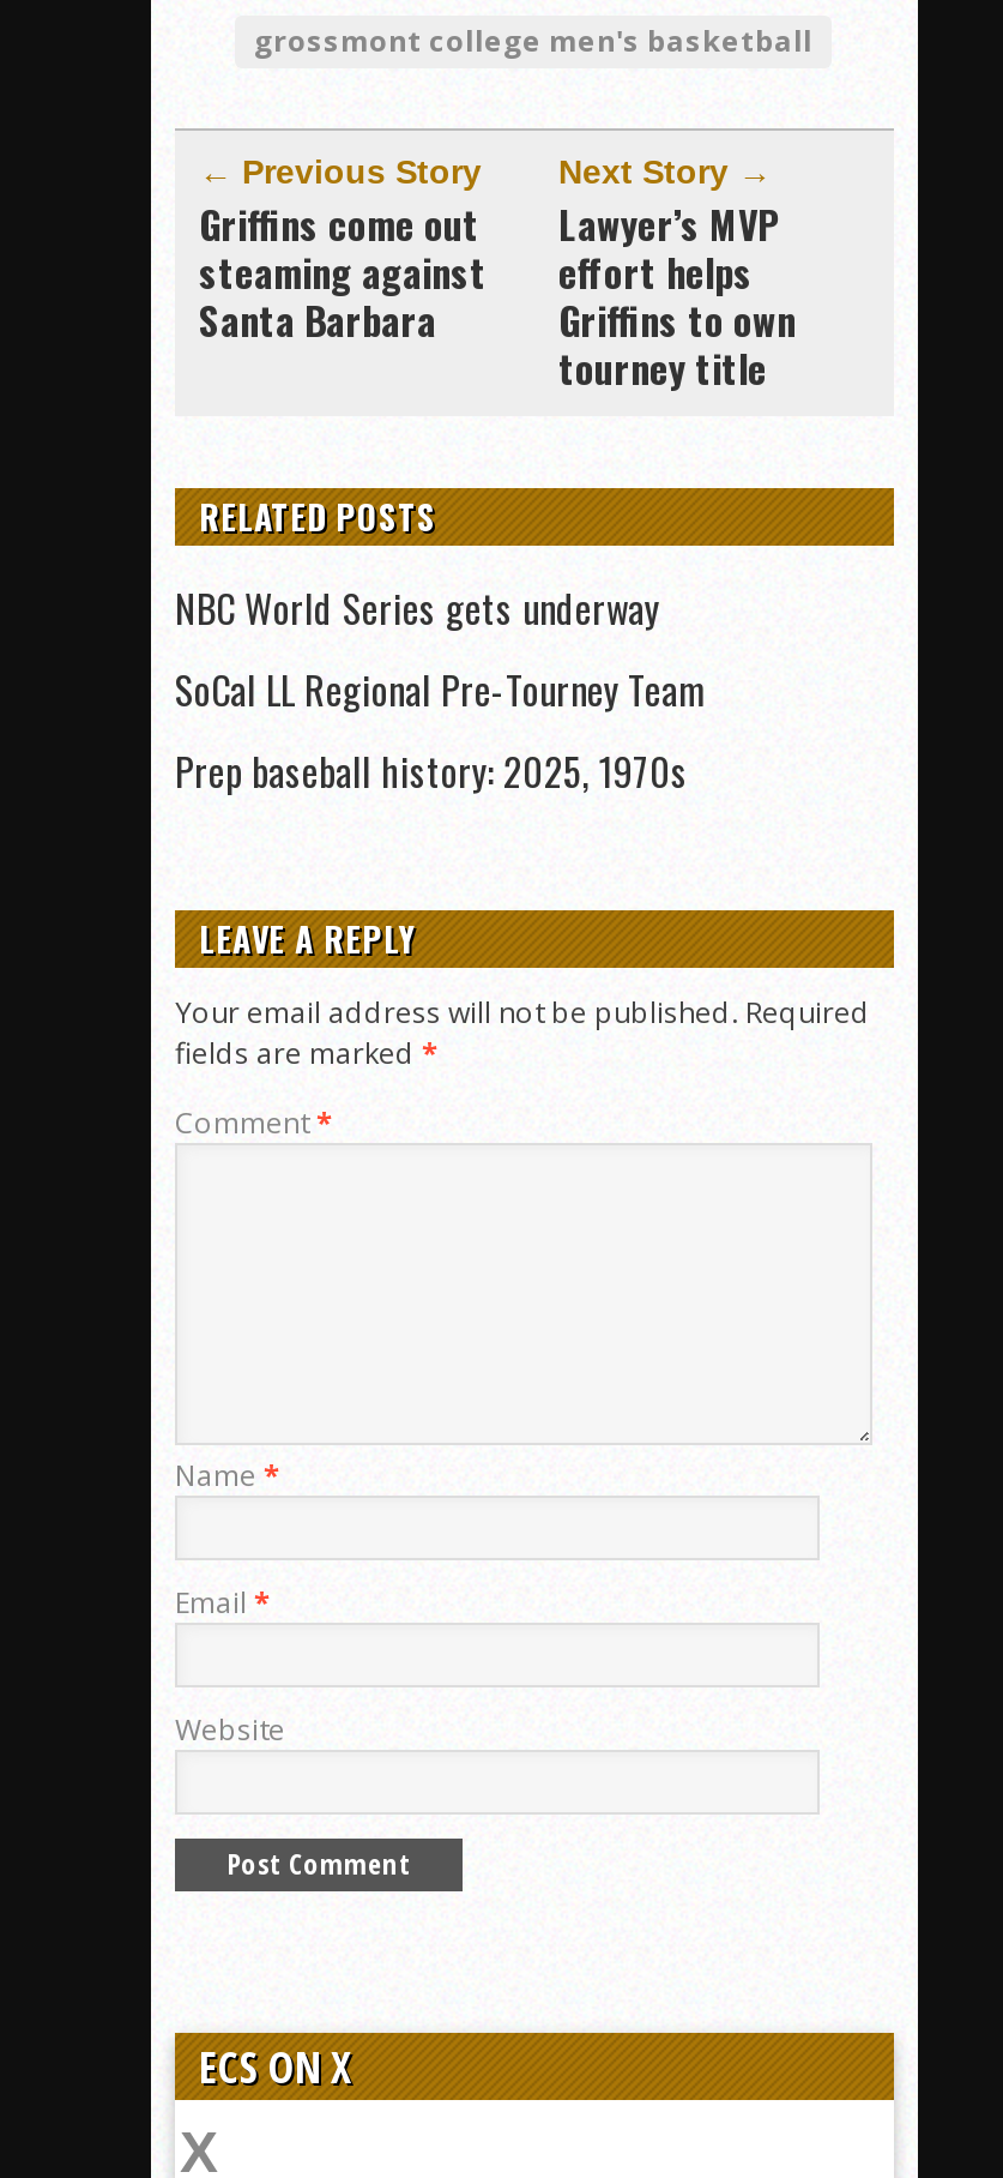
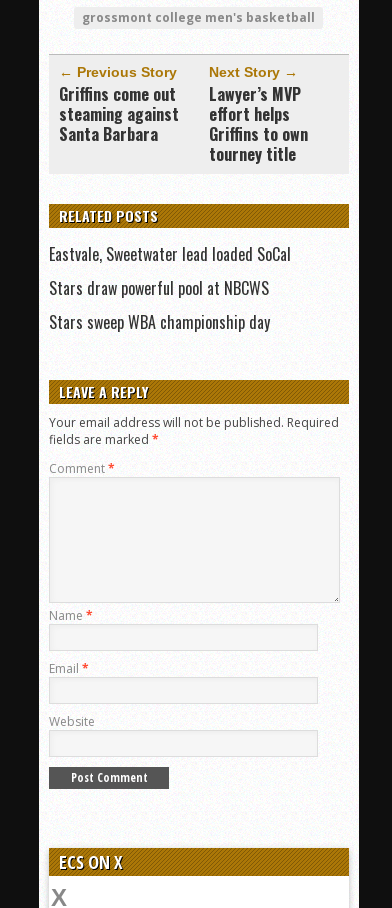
[175,580,707,801] NBC World Series gets underway | SoCal LL Regional Pre-Tourney Team | Prep baseball history: 2025, 1970s -> [49,242,291,334] Eastvale, Sweetwater lead loaded SoCal | Stars draw powerful pool at NBCWS | Stars sweep WBA championship day

